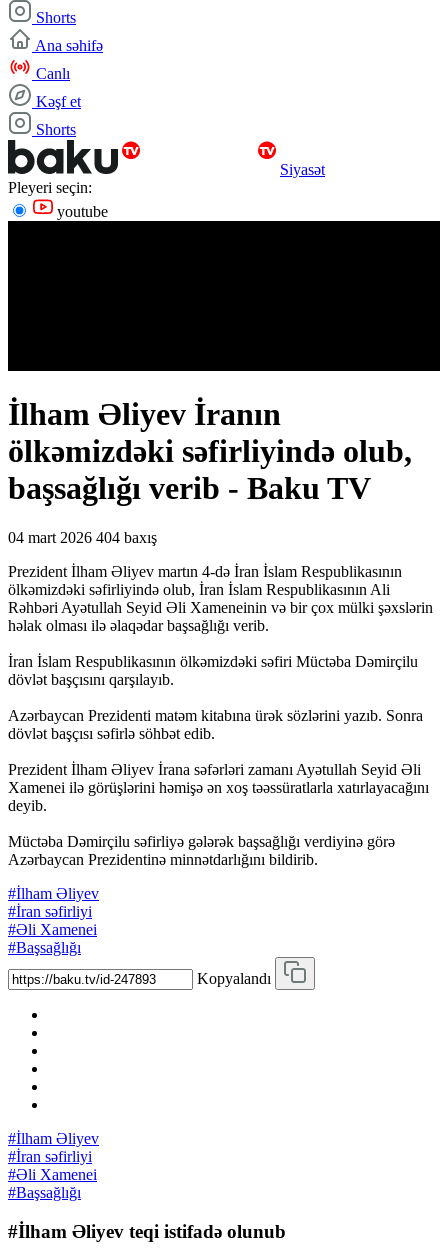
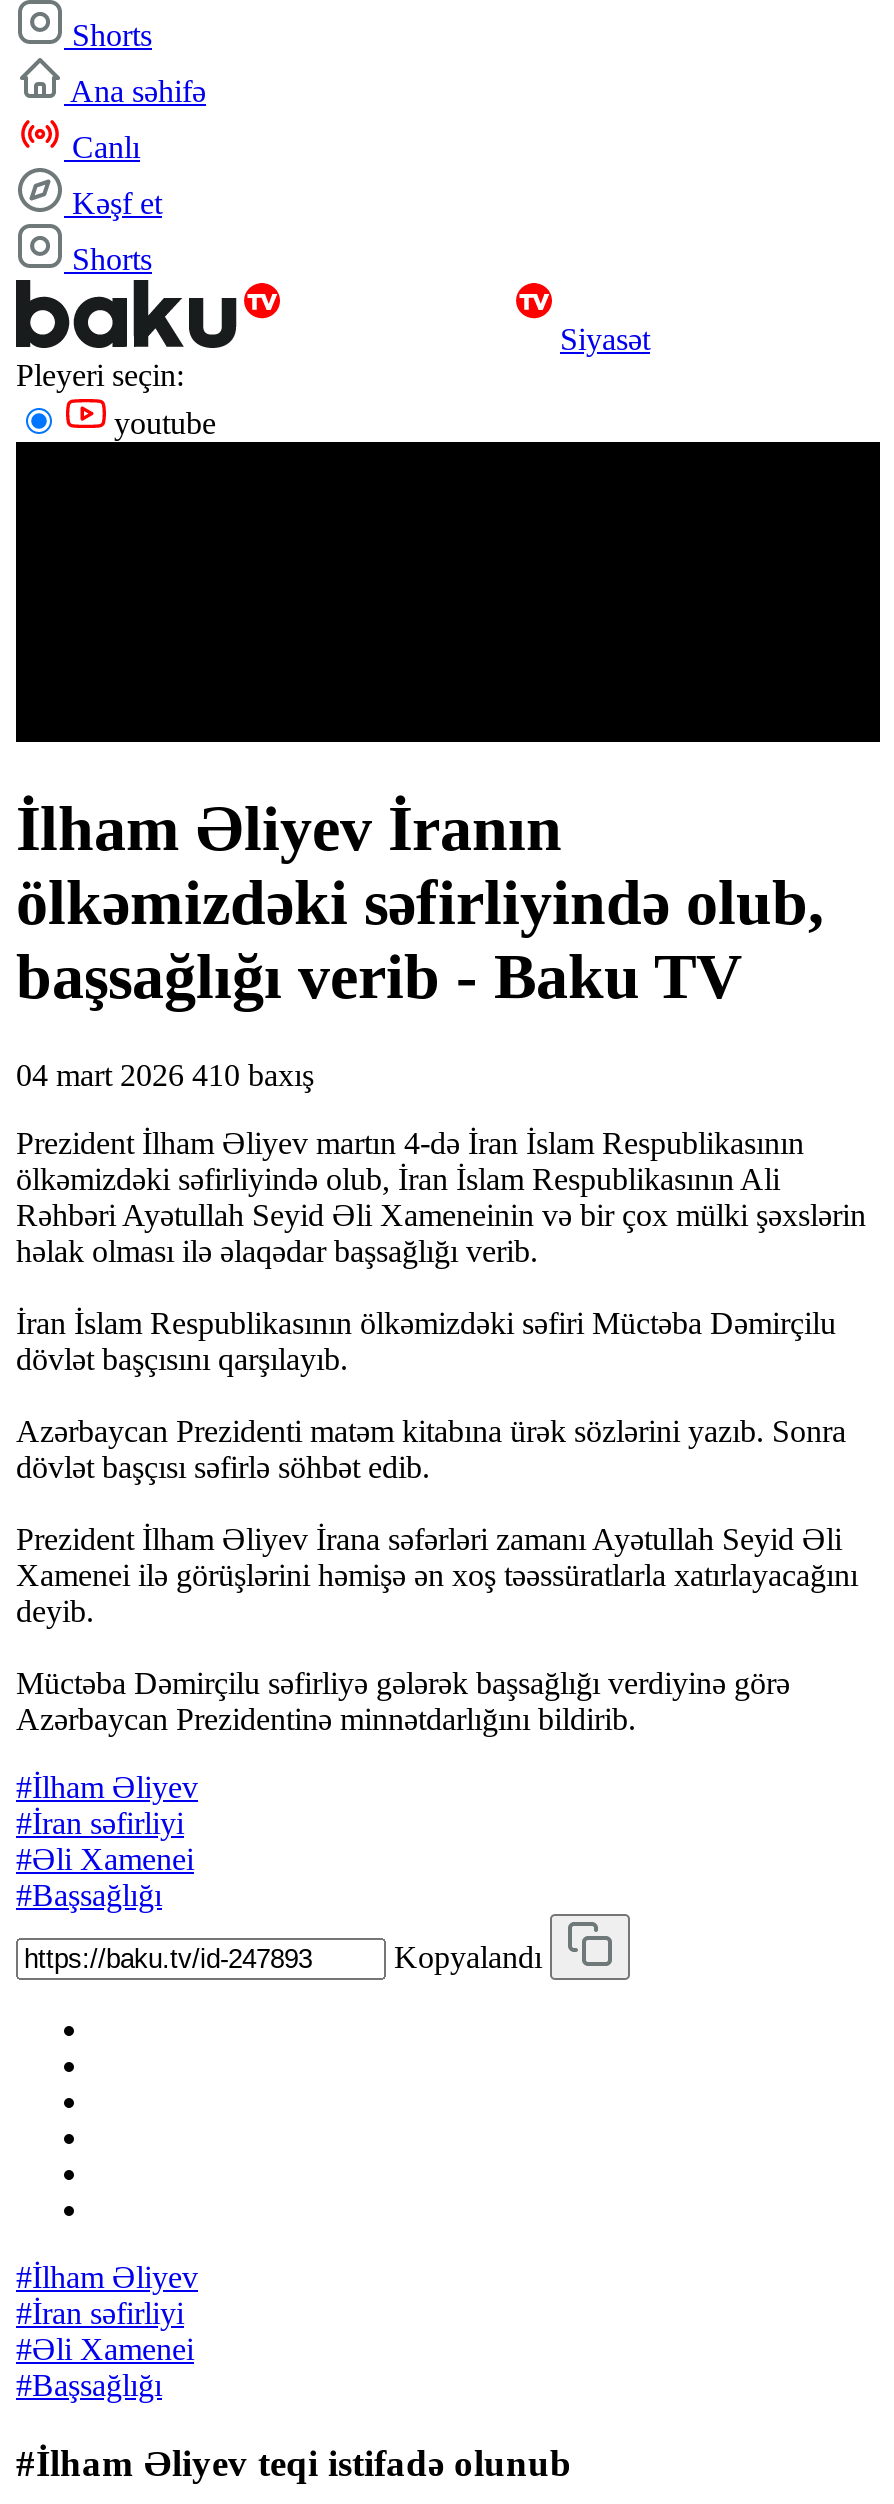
[8,529,157,546] 04 mart 2026 404 baxış -> [16,1058,314,1092] 04 mart 2026 410 baxış

